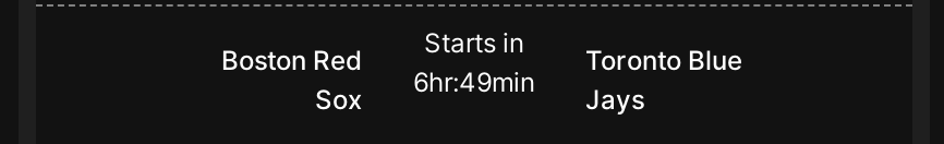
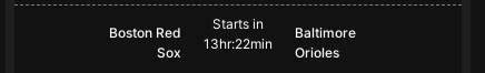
[585,44,742,116] Toronto Blue | Jays -> [295,24,356,60] Baltimore | Orioles
[413,66,535,98] 6hr:49min -> [204,35,273,52] 13hr:22min

